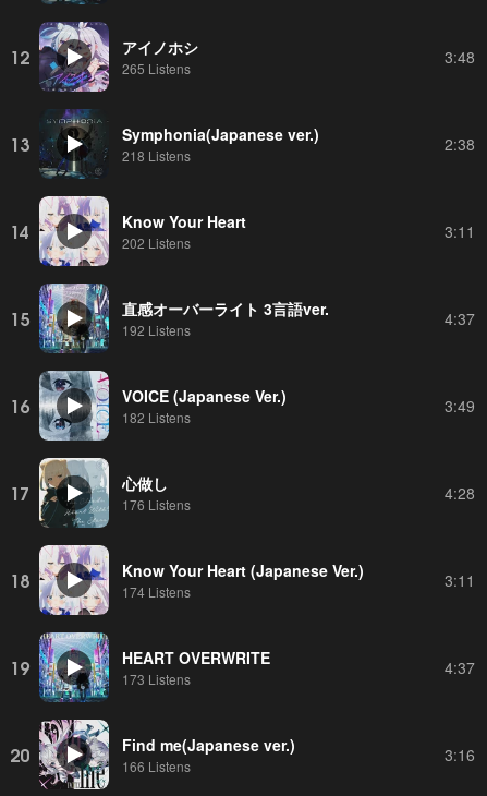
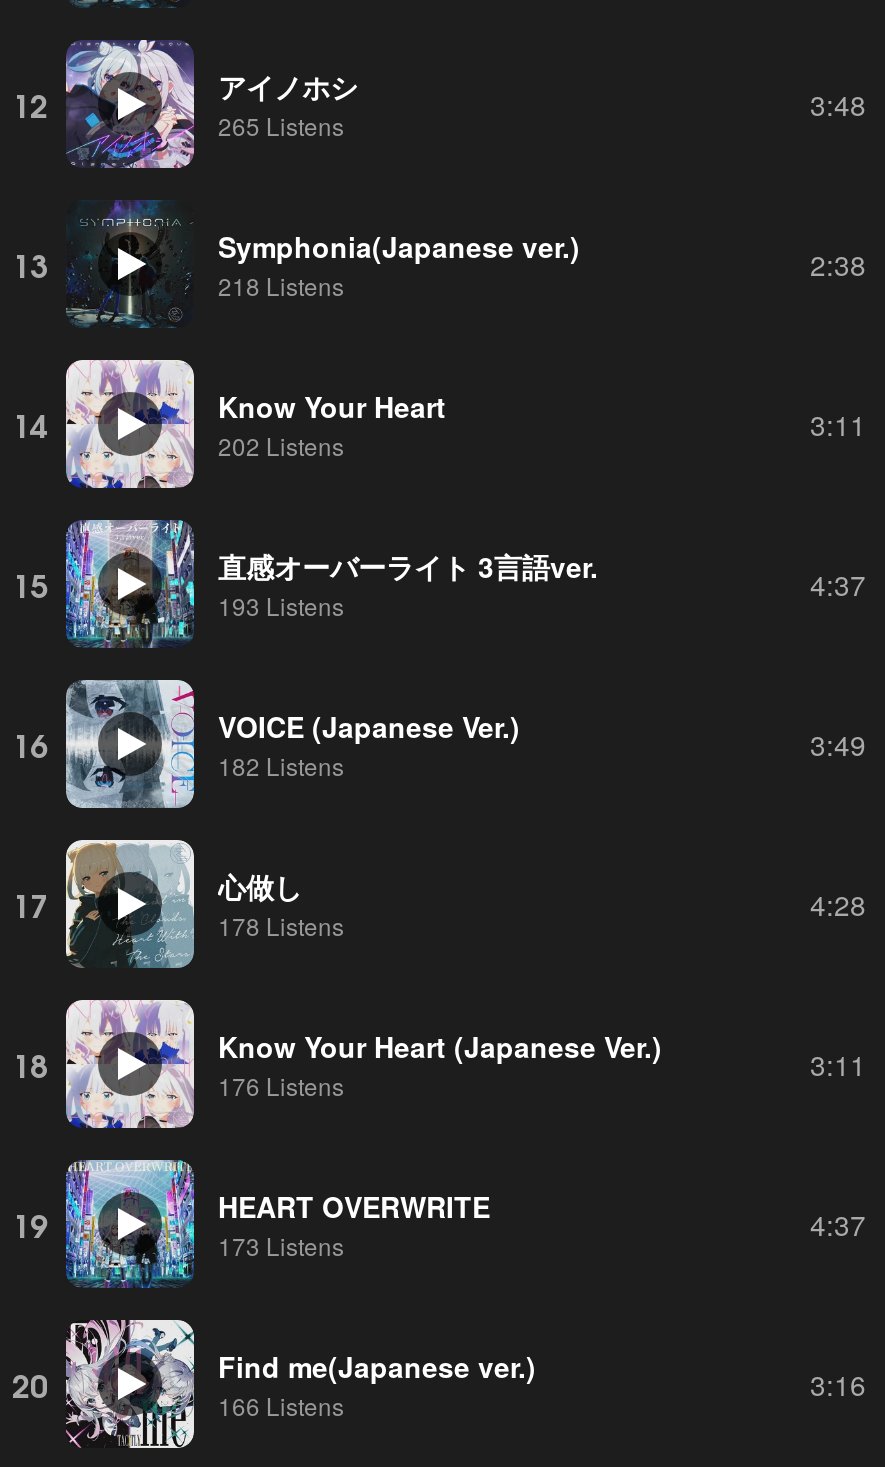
[122,320,191,339] 192 Listens -> [218,587,344,621] 193 Listens
[122,495,191,513] 176 Listens -> [218,907,344,941] 178 Listens
[122,582,191,600] 174 Listens -> [218,1067,344,1101] 176 Listens

